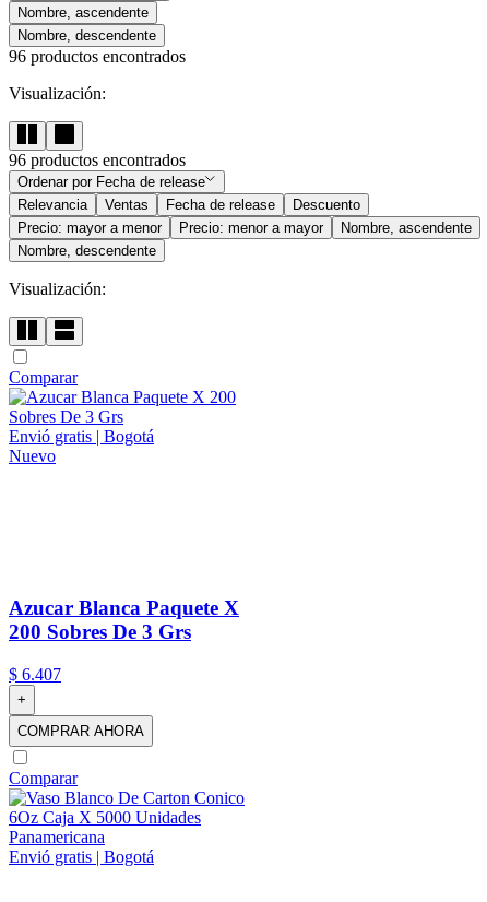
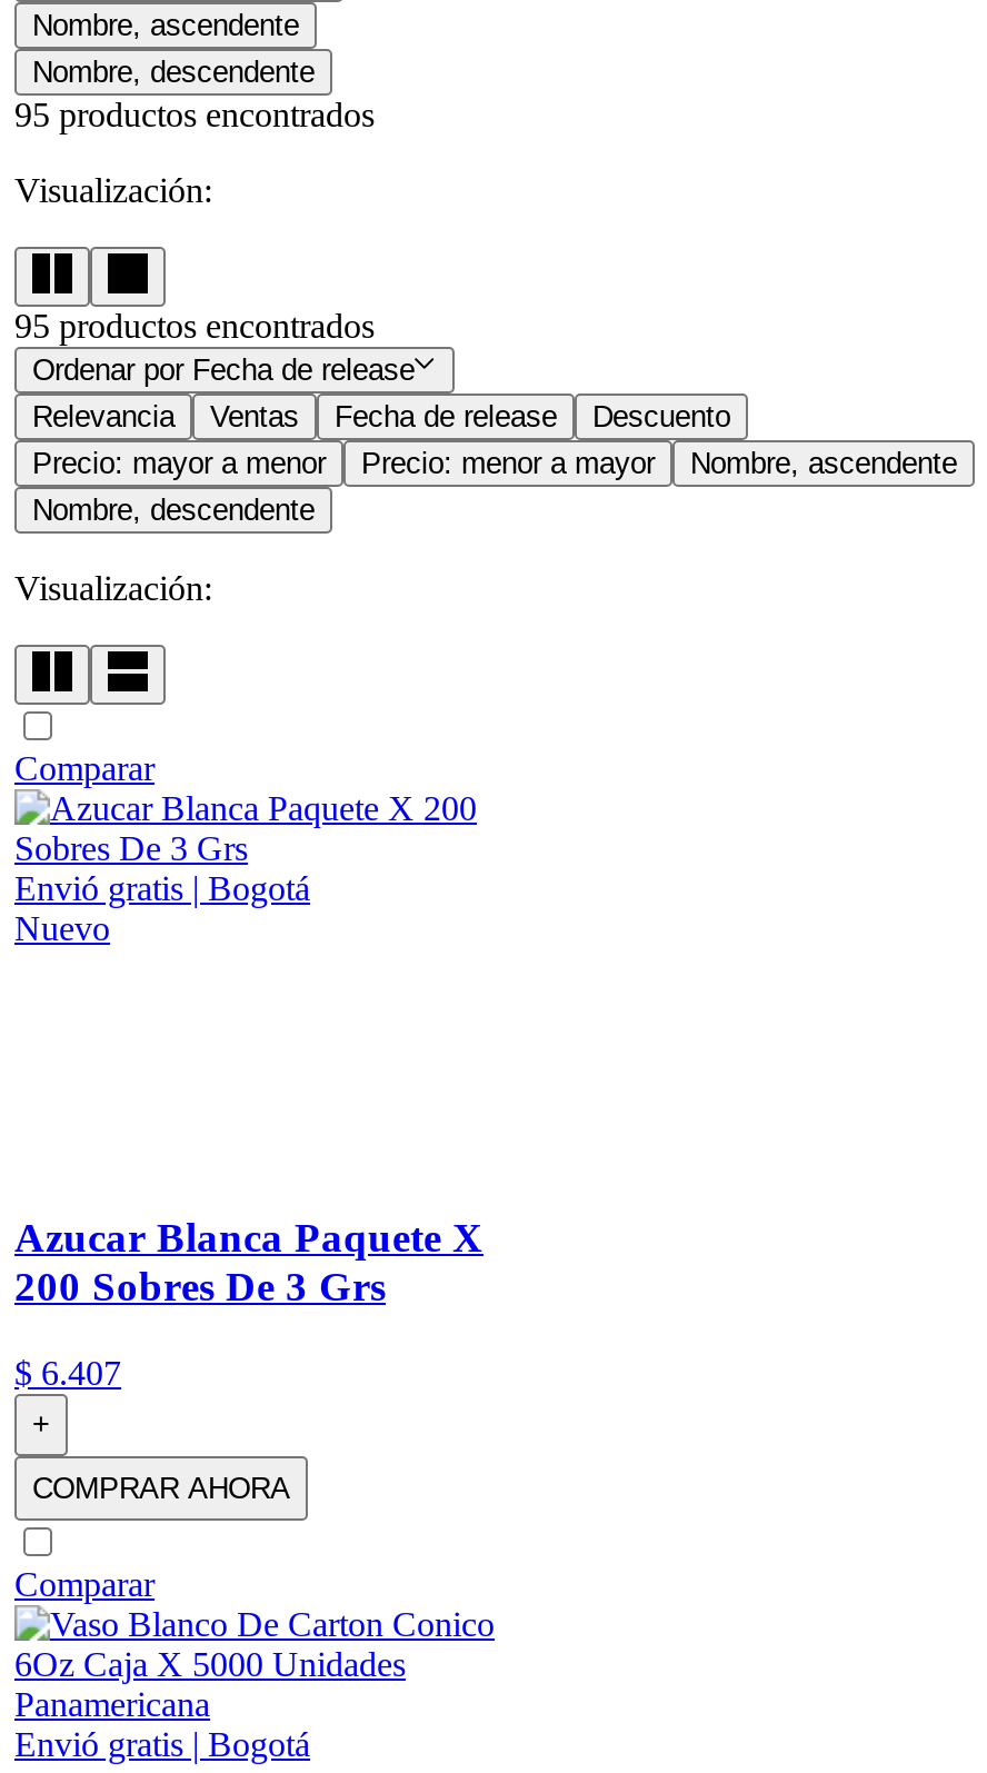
[9,47,186,66] 96productos encontrados -> [14,96,375,134] 95productos encontrados
[9,151,186,169] 96productos encontrados -> [14,307,375,345] 95productos encontrados

